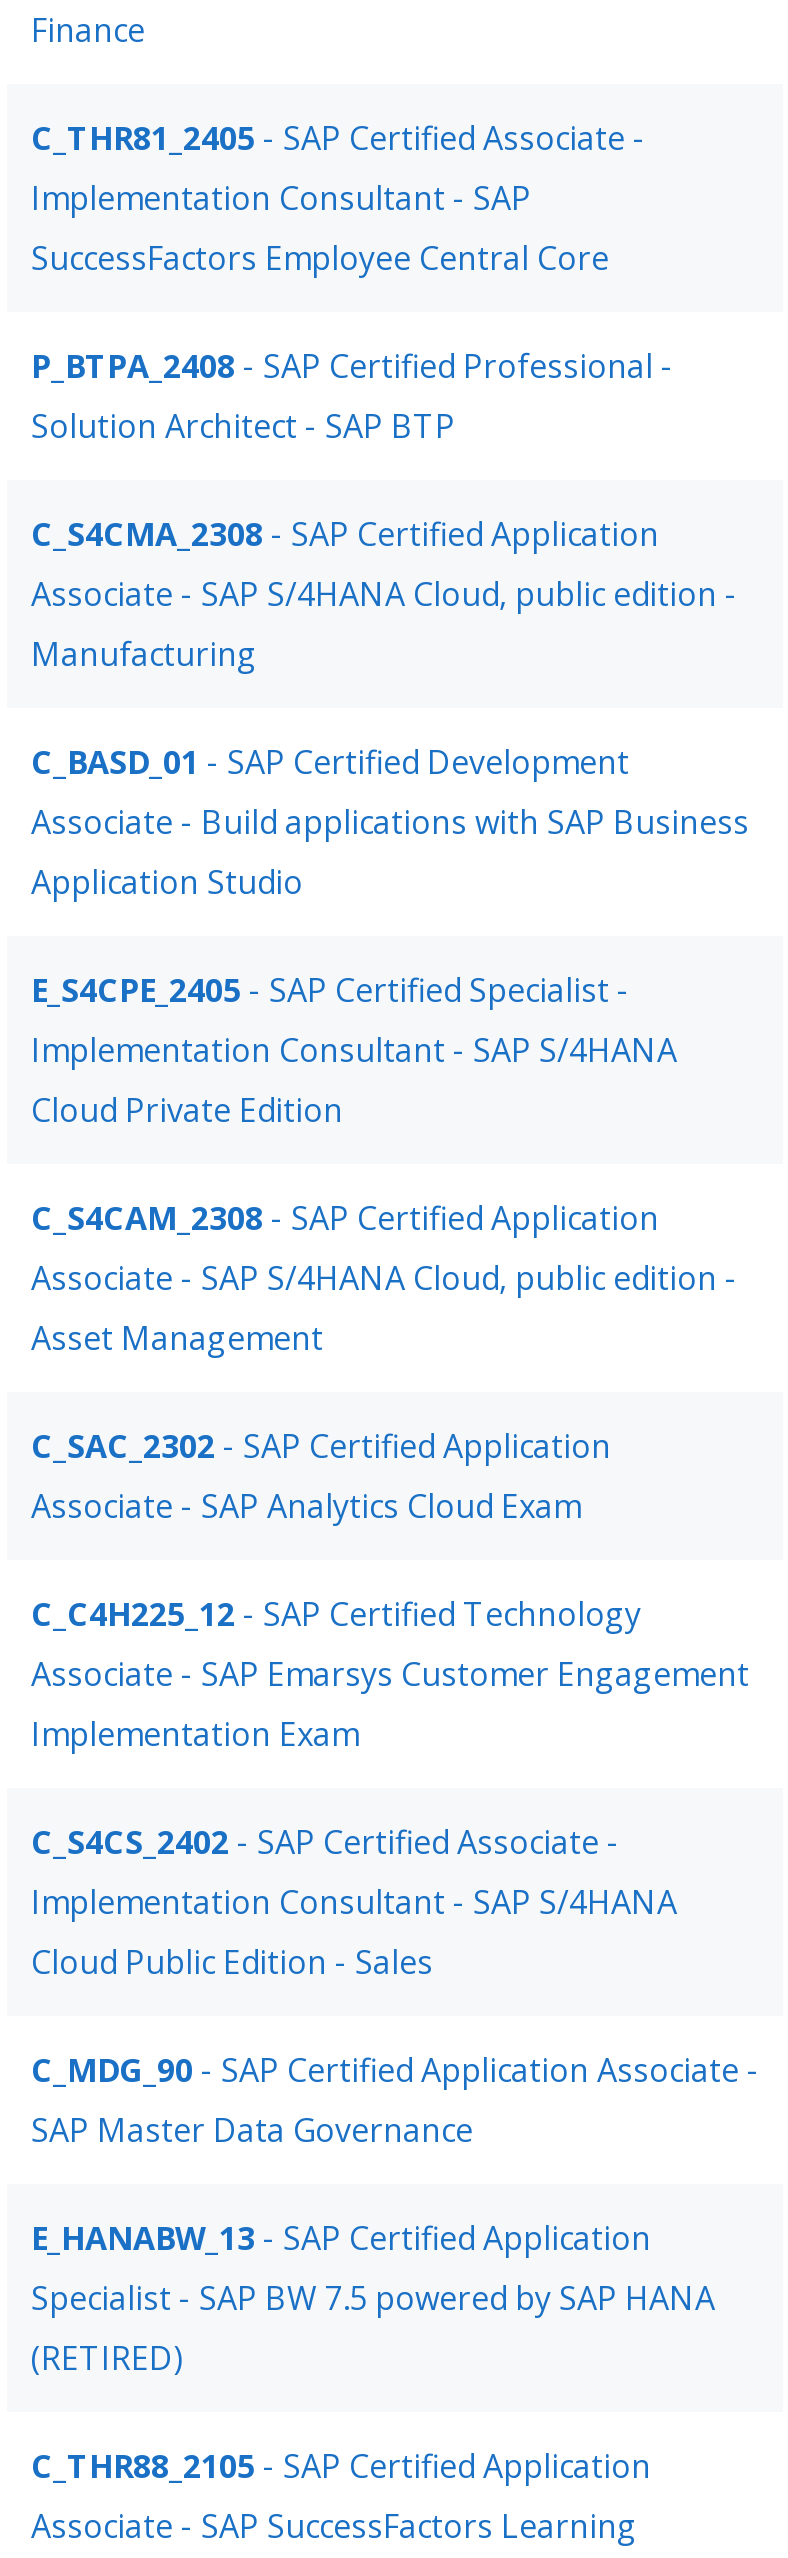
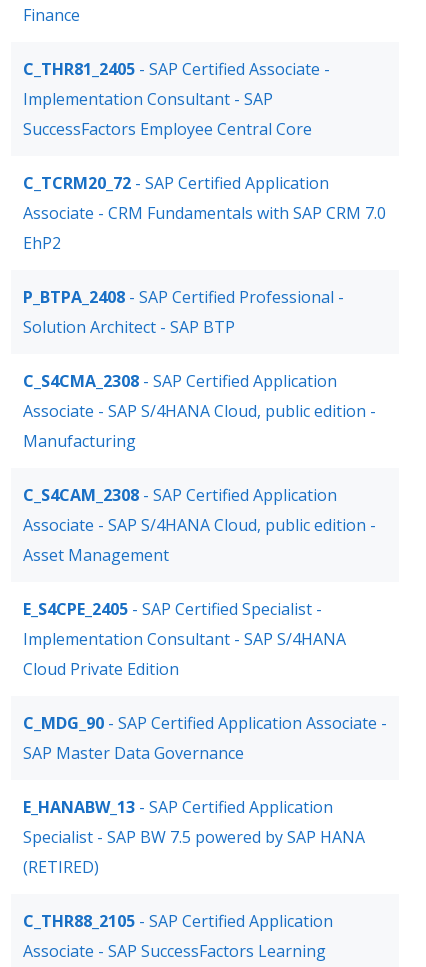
none -> [23,172,386,254] C_TCRM20_72 - SAP Certified Application | Associate - CRM Fundamentals with SAP CRM 7.0 | EhP2
moved [31,344,737,676] -> [23,286,376,452]: P_BTPA_2408 - SAP Certified Professional - | Solution Architect - SAP BTP | C_S4CMA_2308 - SAP Certified Application | Associate - SAP S/4HANA Cloud, public edition - | Manufacturing
[31,740,749,1072] C_BASD_01 - SAP Certified Development | Associate - Build applications with SAP Business | Application Studio | Implementation Consultant - SAP S/4HANA -> none
moved [31,968,629,1012] -> [23,598,322,620]: E_S4CPE_2405 - SAP Certified Specialist -
moved [31,1088,343,1132] -> [23,658,179,680]: Cloud Private Edition
[31,1424,749,1864] C_SAC_2302 - SAP Certified Application | Associate - SAP Analytics Cloud Exam | C_C4H225_12 - SAP Certified Technology | Associate - SAP Emarsys Customer Engagement | Implementation Exam | C_S4CS_2402 - SAP Certified Associate - -> none
[31,1940,433,1984] Cloud Public Edition - Sales -> none

